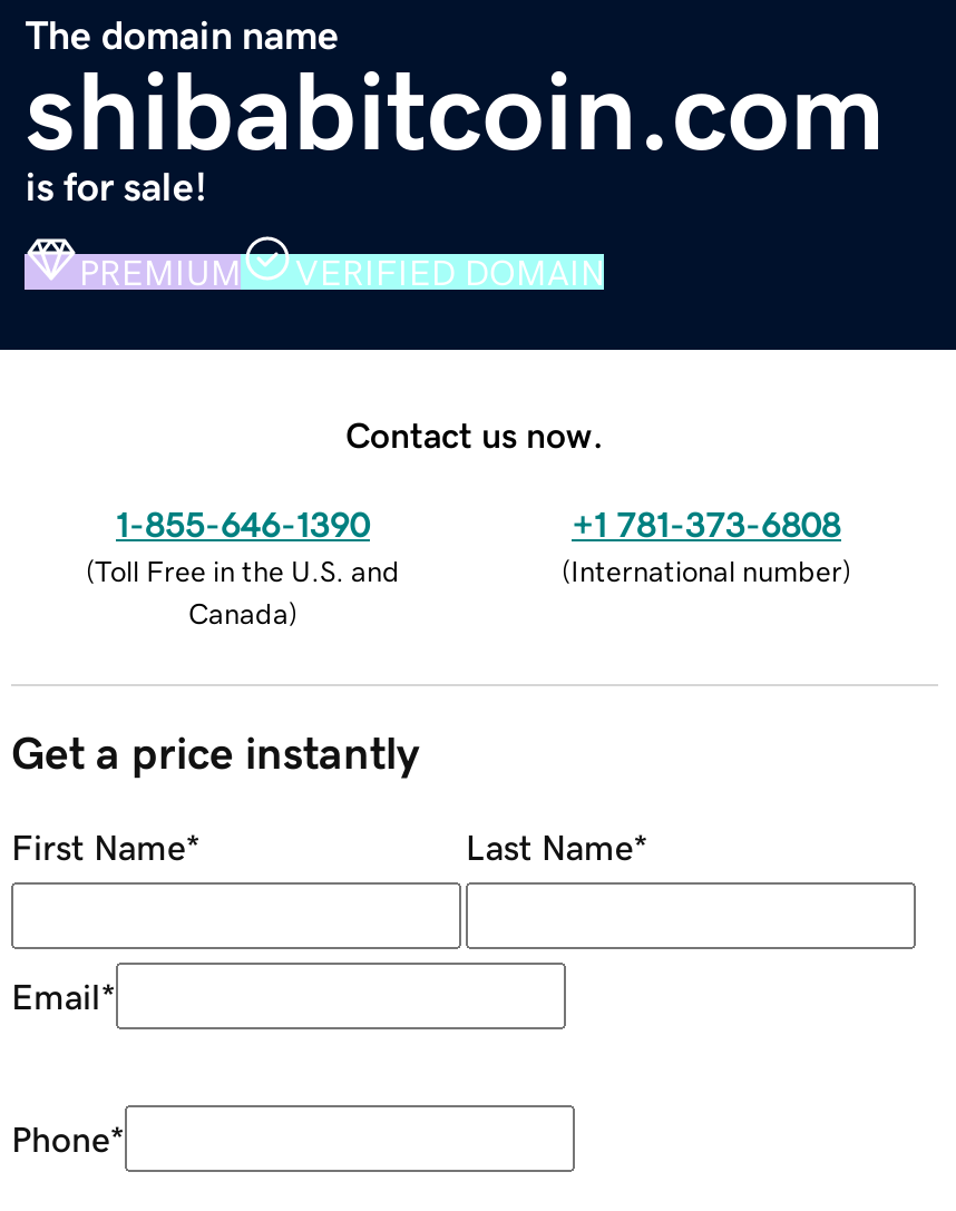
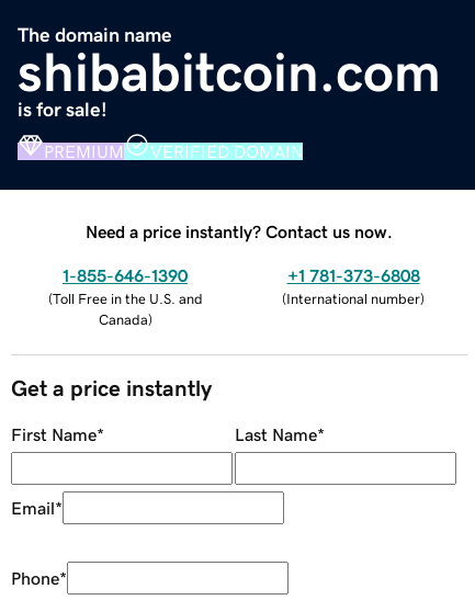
[345,416,604,451] Contact us now. -> [86,222,393,240] Need a price instantly? Contact us now.

